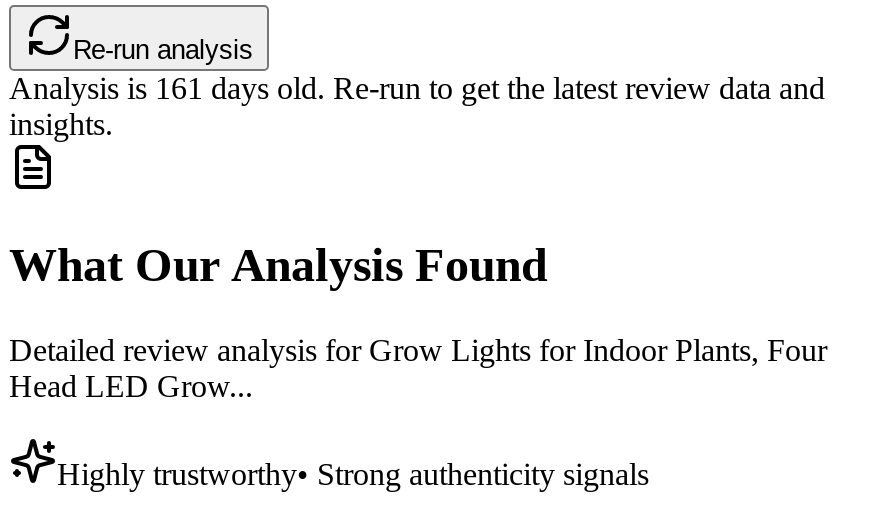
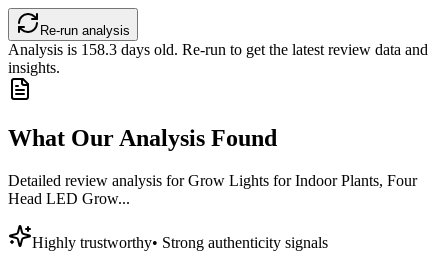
[9,72,825,106] Analysis is161days old. Re-run to get the latest review data and -> [8,41,428,58] Analysis is158.3days old. Re-run to get the latest review data and

